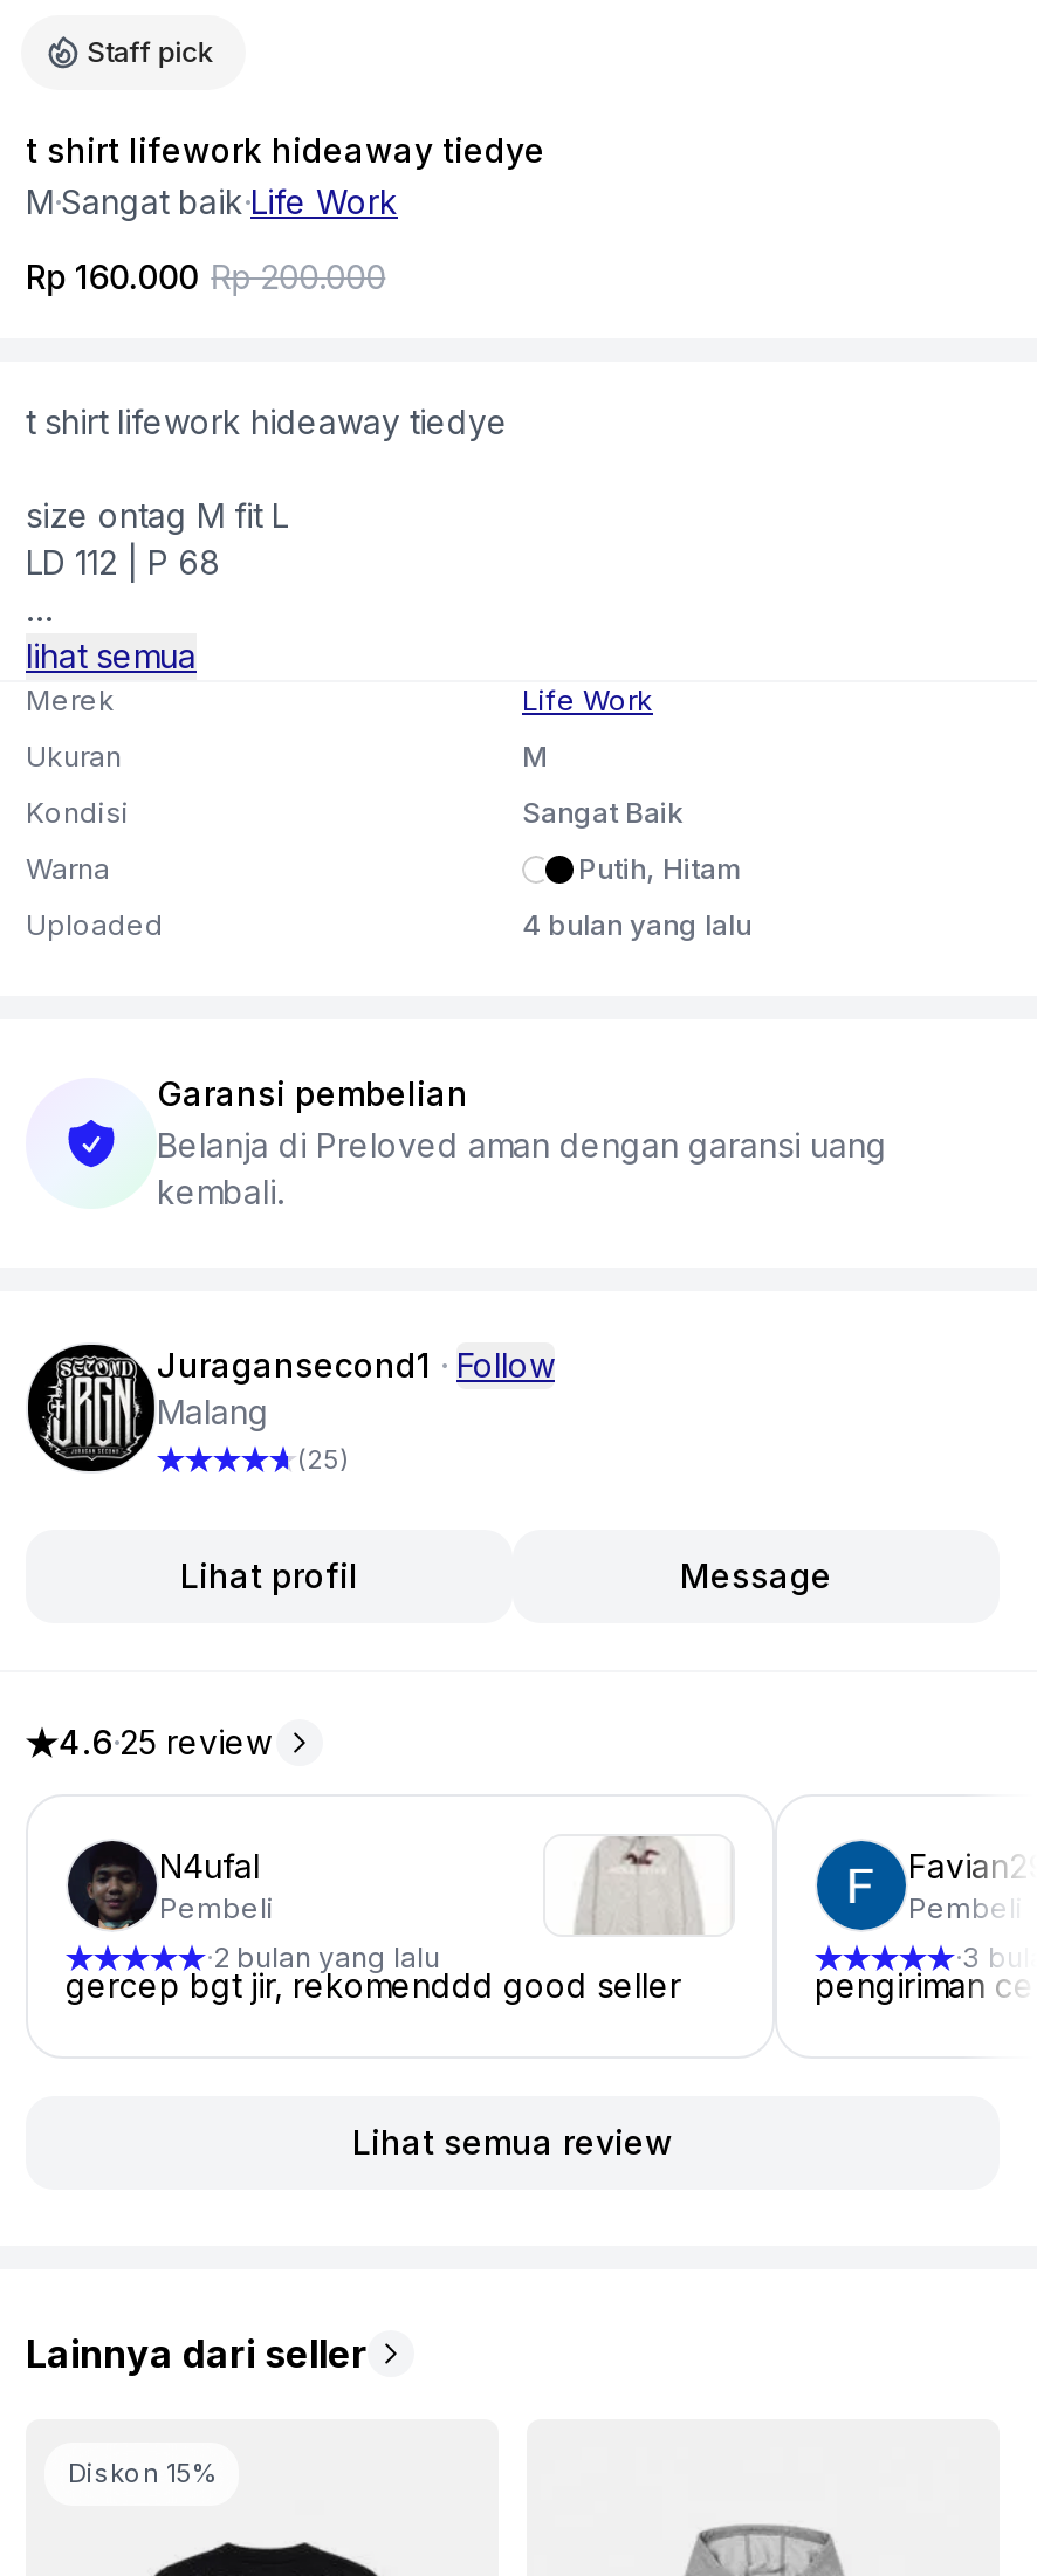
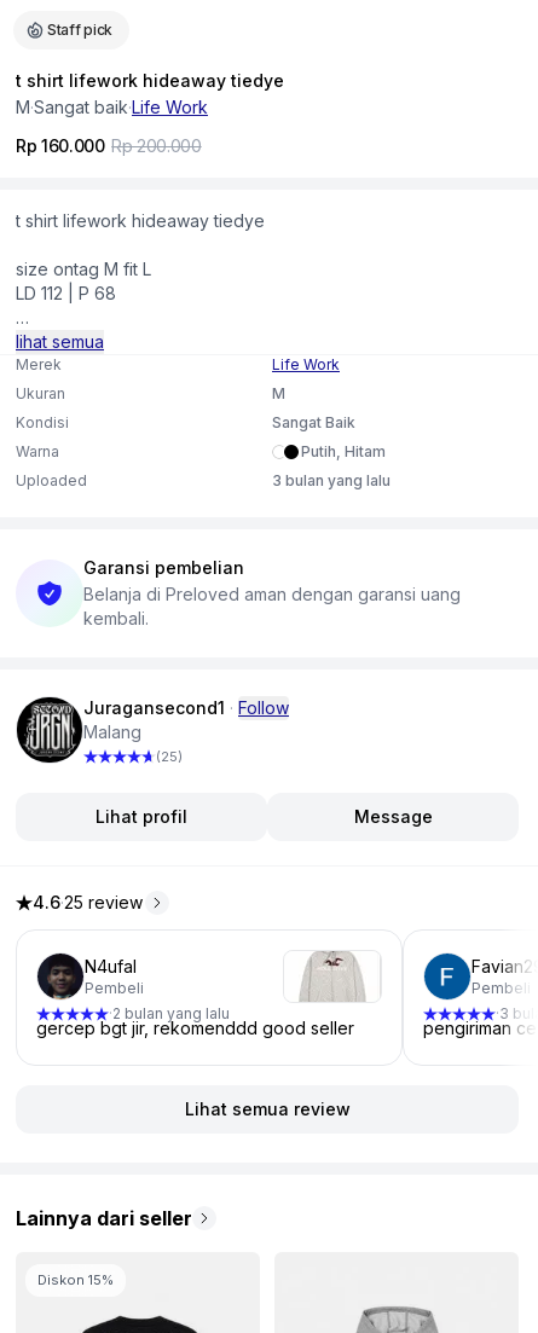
[522,907,751,942] 4 bulan yang lalu -> [272,471,391,489] 3 bulan yang lalu

